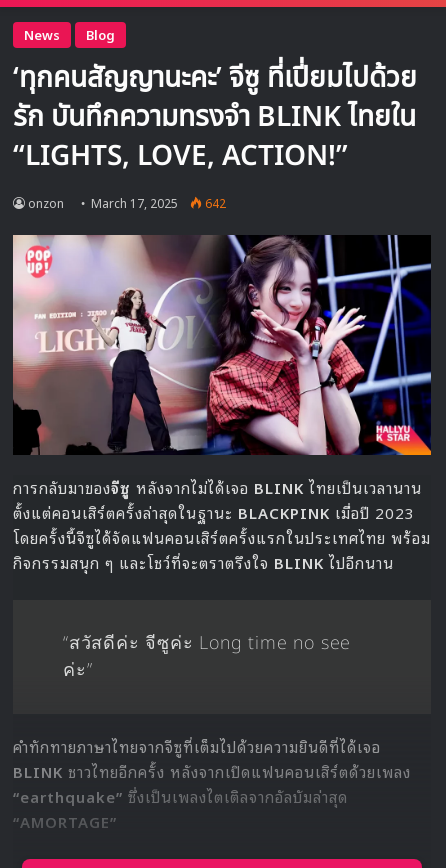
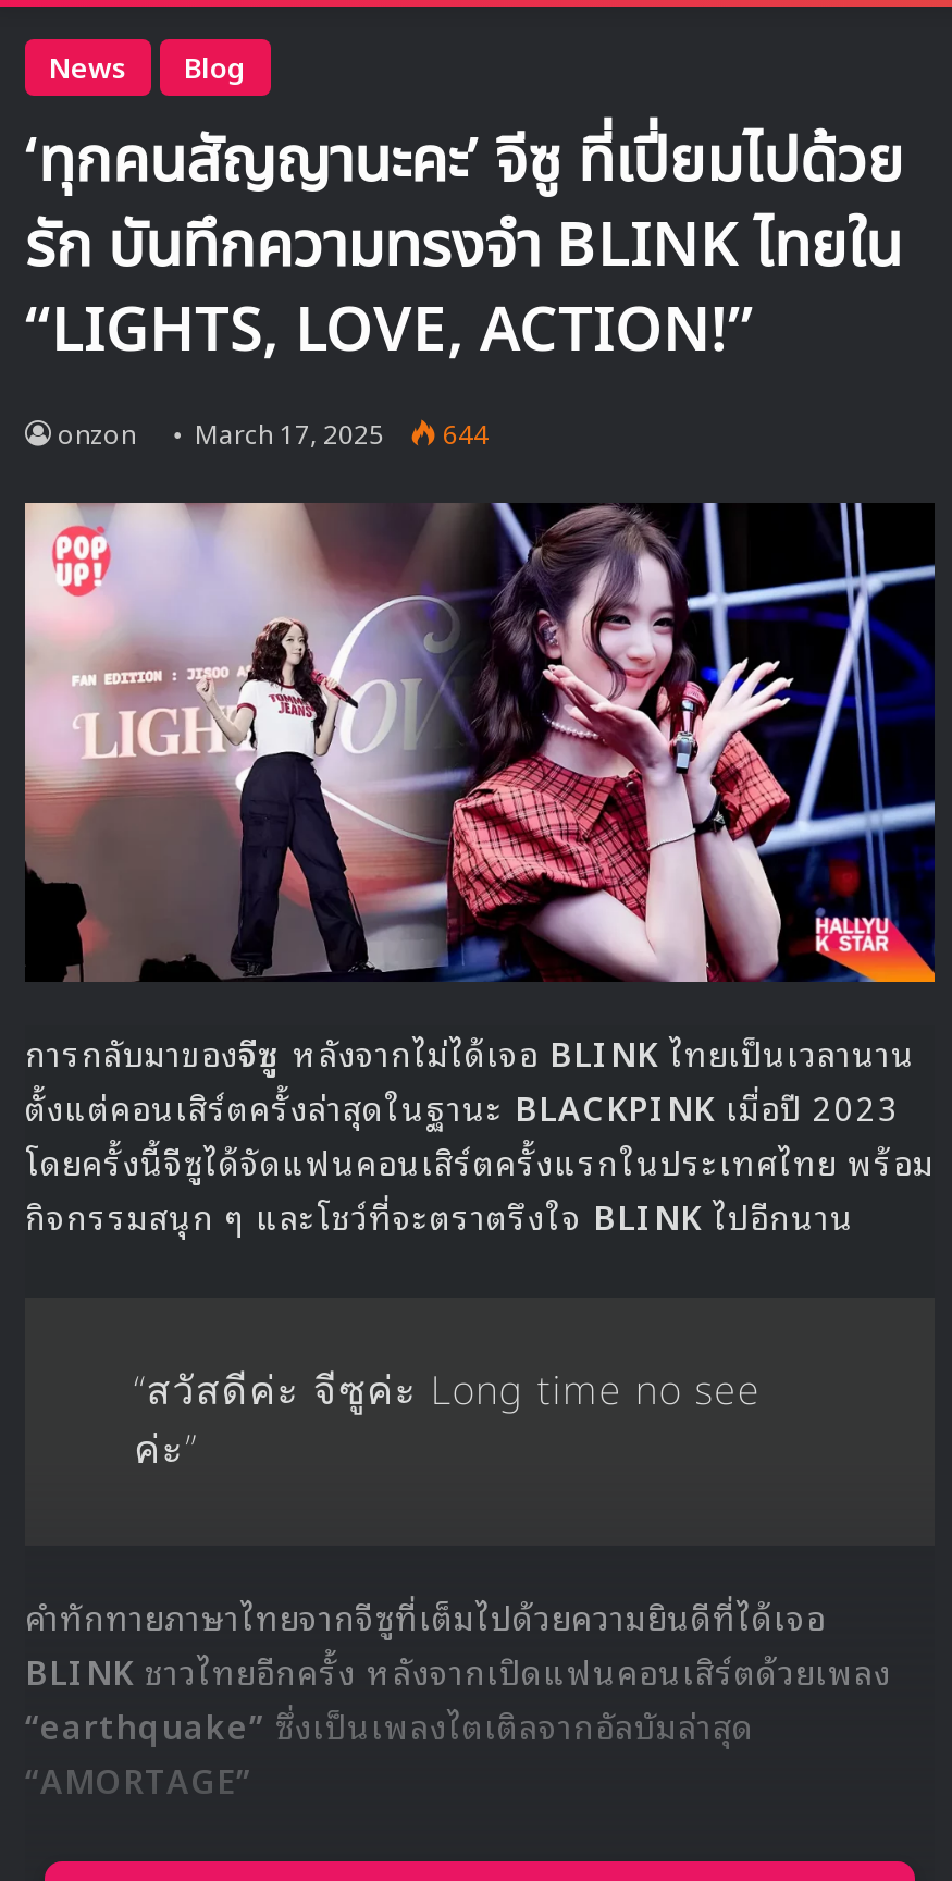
[28,193,226,212] onzon March 17, 2025 642 -> [58,411,489,453] onzon March 17, 2025 644

